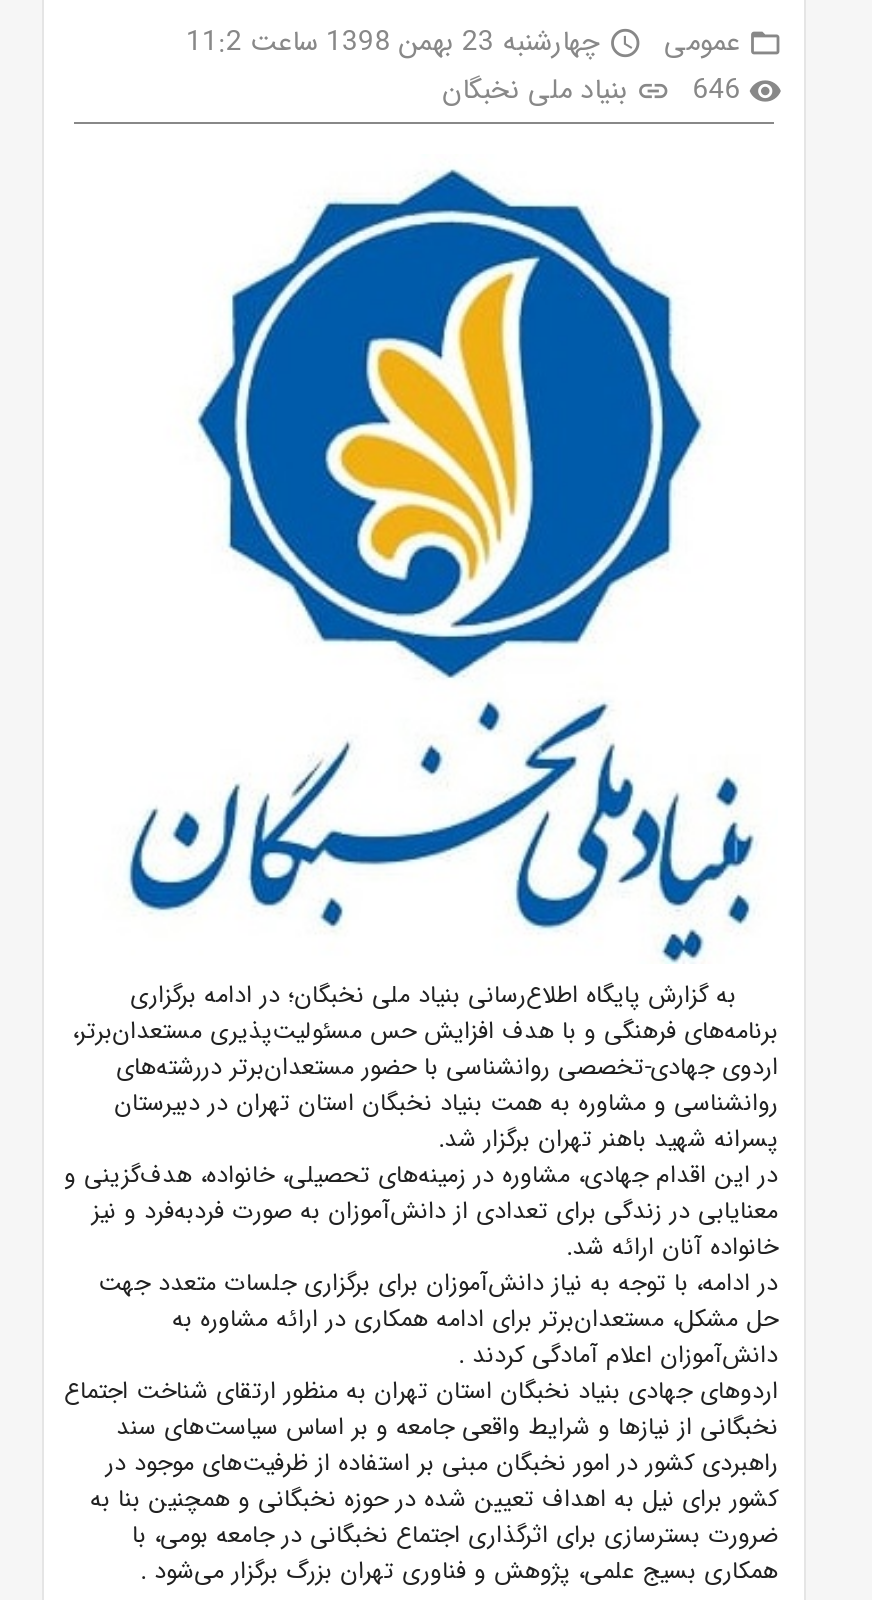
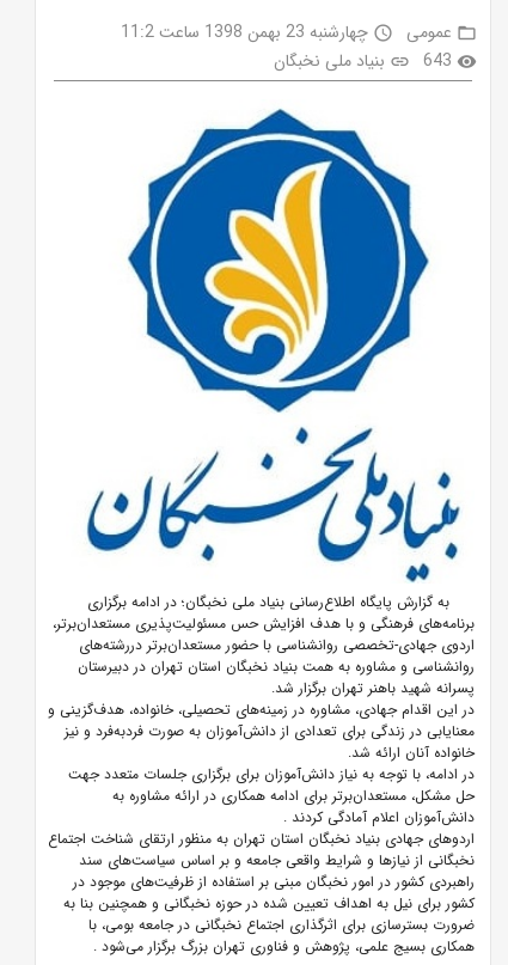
[692,68,740,112] 646 -> [423,48,452,74] 643

